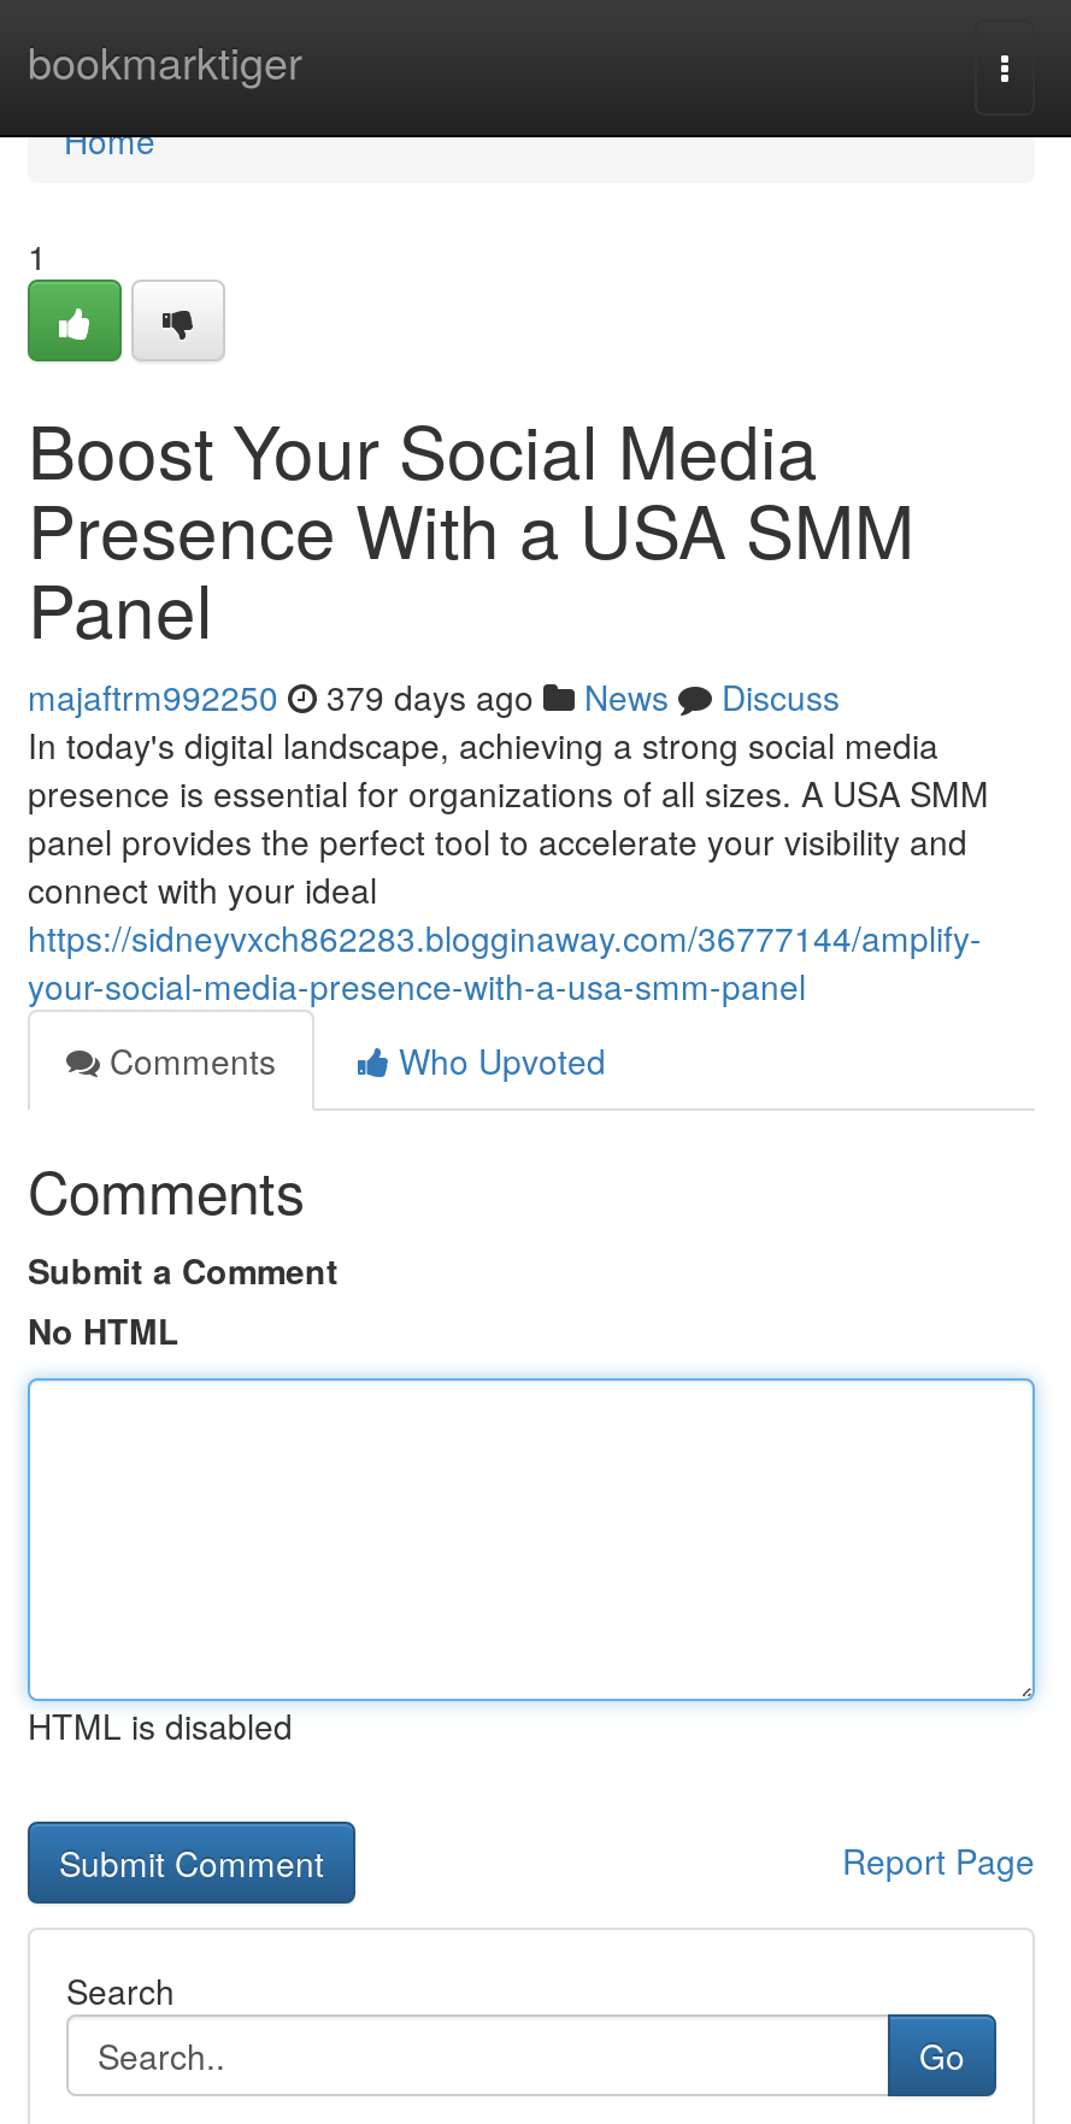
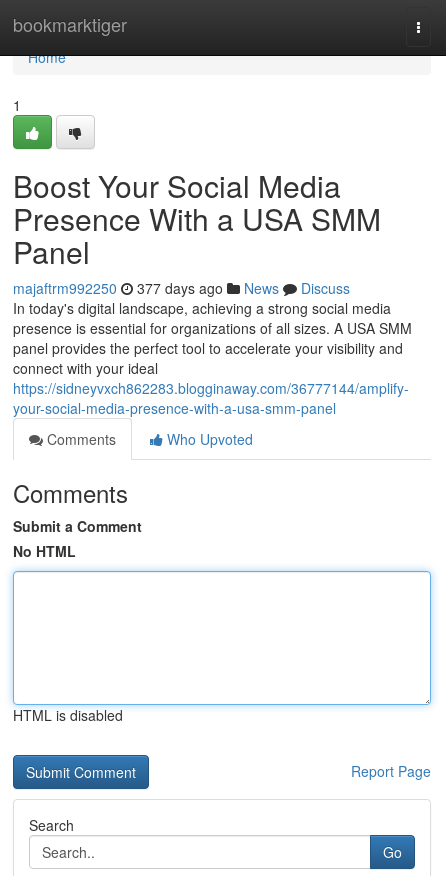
[28,672,840,720] majaftrm992250 379 days ago News Discuss -> [13,278,350,298] majaftrm992250 377 days ago News Discuss

